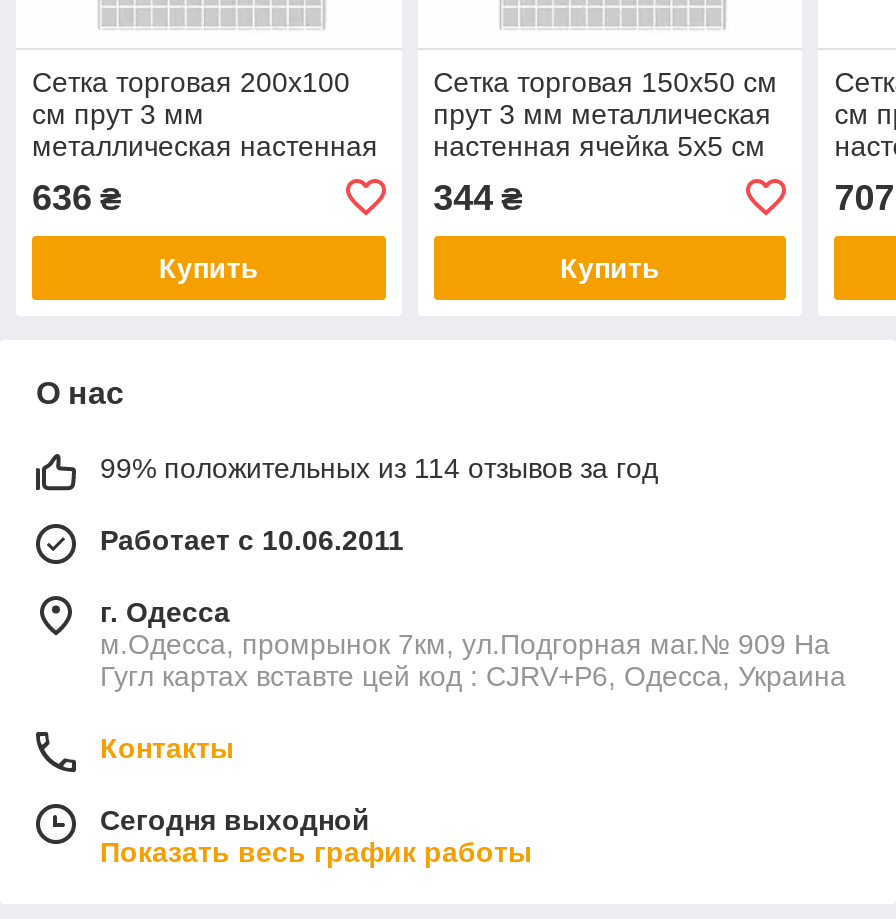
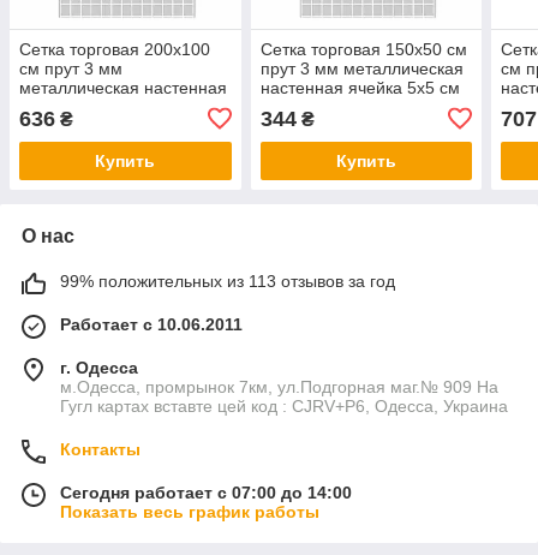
[100,451,658,483] 99% положительных из 114 отзывов за год -> [60,271,395,290] 99% положительных из 113 отзывов за год
[100,803,370,835] Сегодня выходной -> [60,482,352,502] Сегодня работает с 07:00 до 14:00

